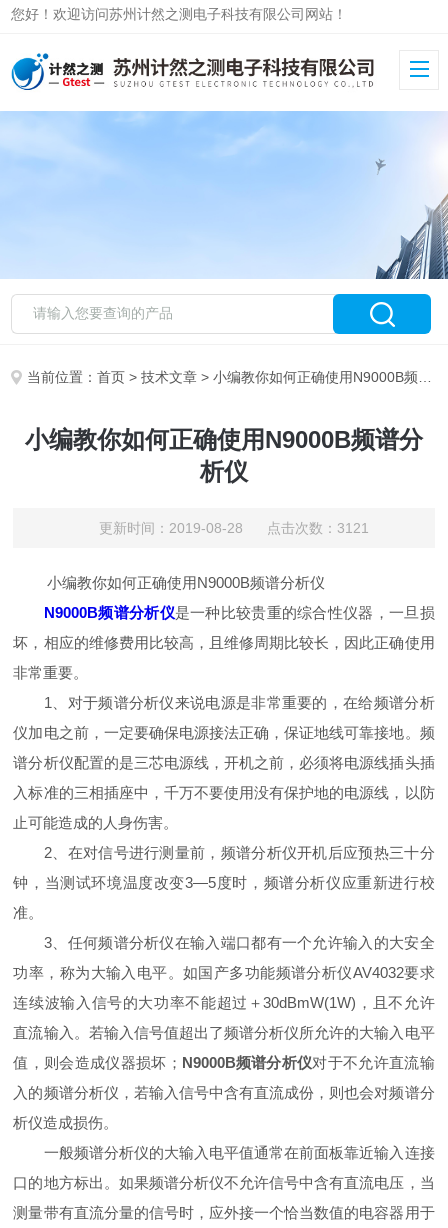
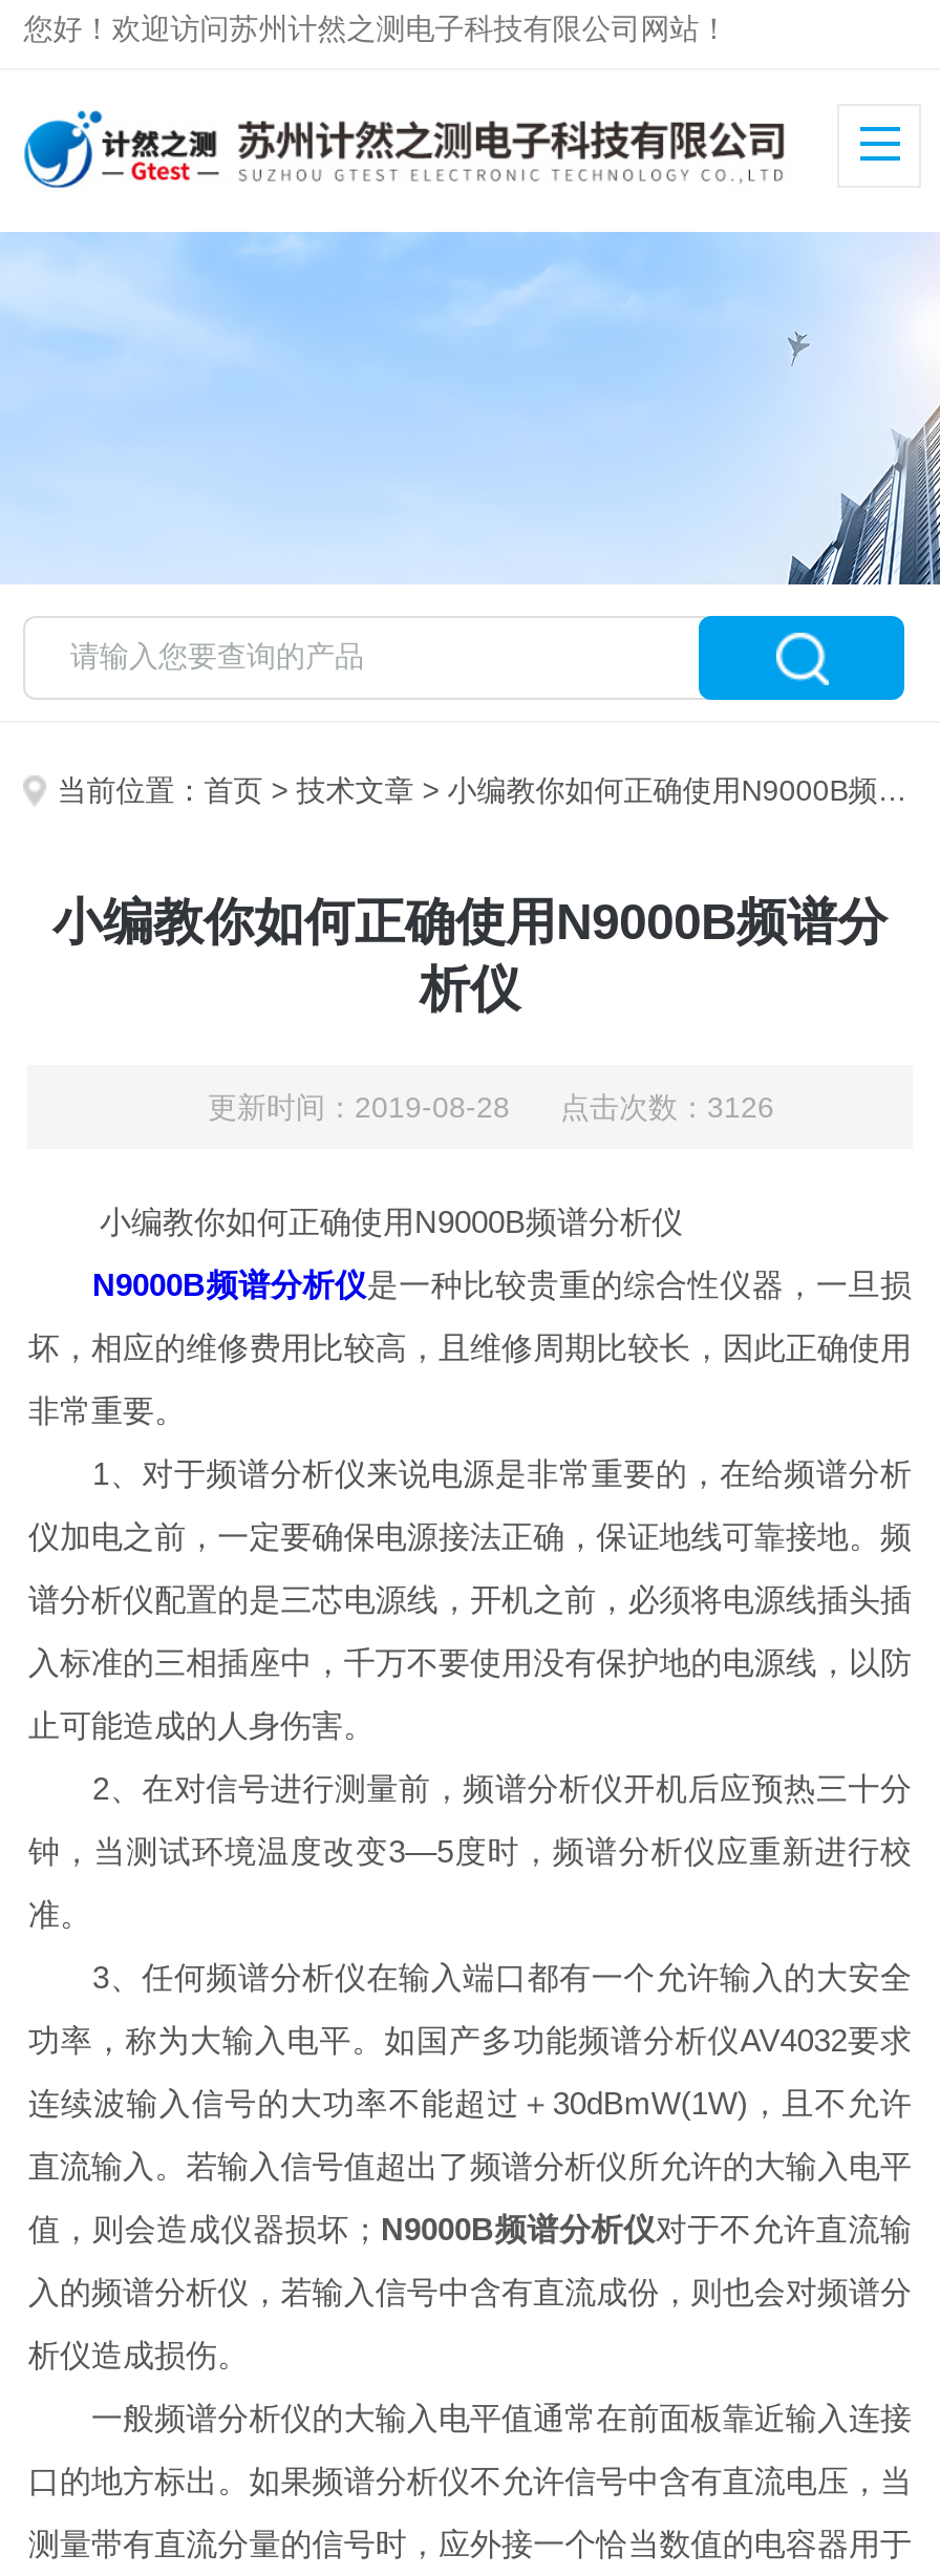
[99,520,369,536] 更新时间：2019-08-28 点击次数：3121 -> [208,1091,774,1125] 更新时间：2019-08-28 点击次数：3126

